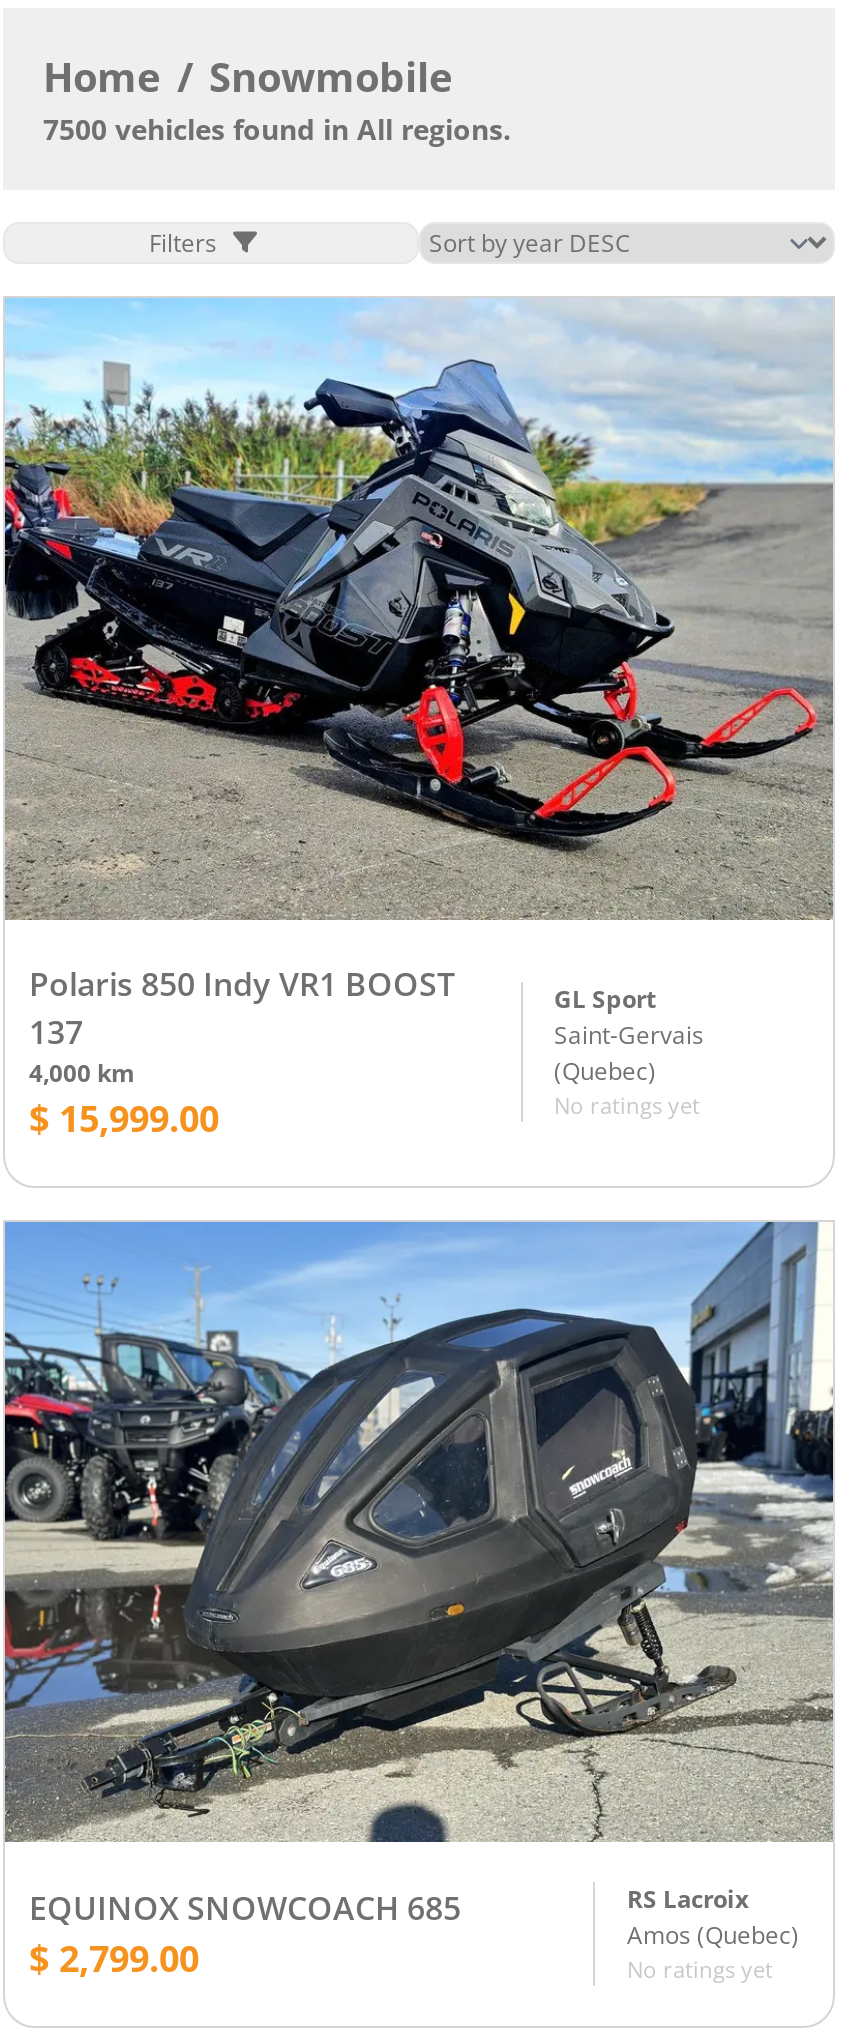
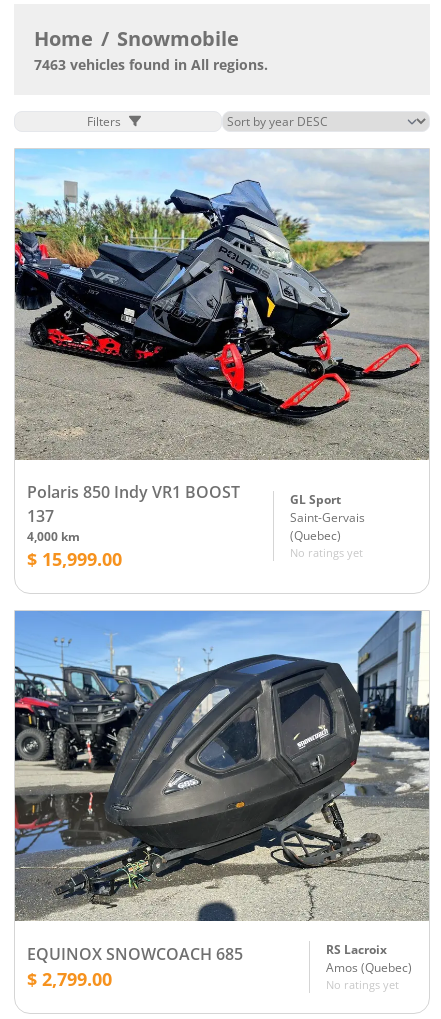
[43,110,511,148] 7500 vehicles found in All regions. -> [34,55,268,74] 7463 vehicles found in All regions.

